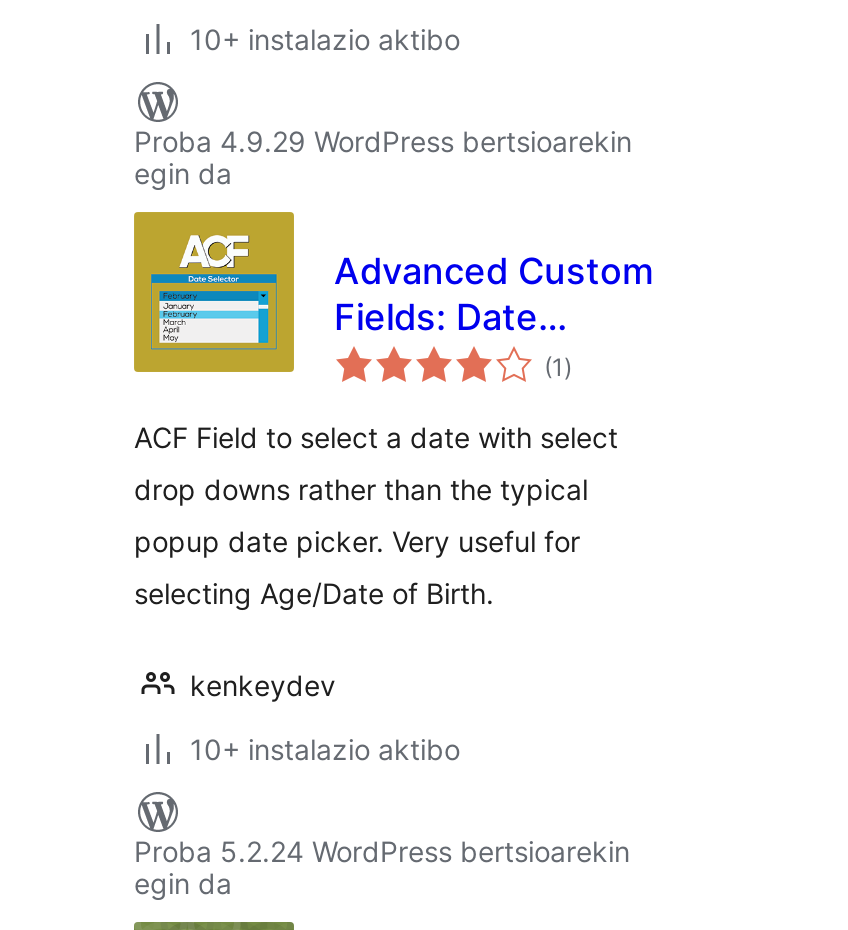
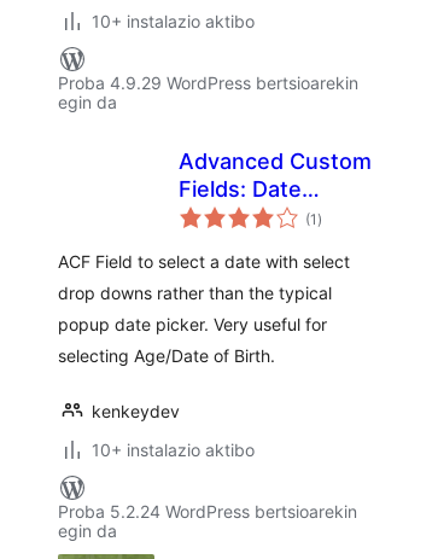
[132,210,296,374] [image] -> none

